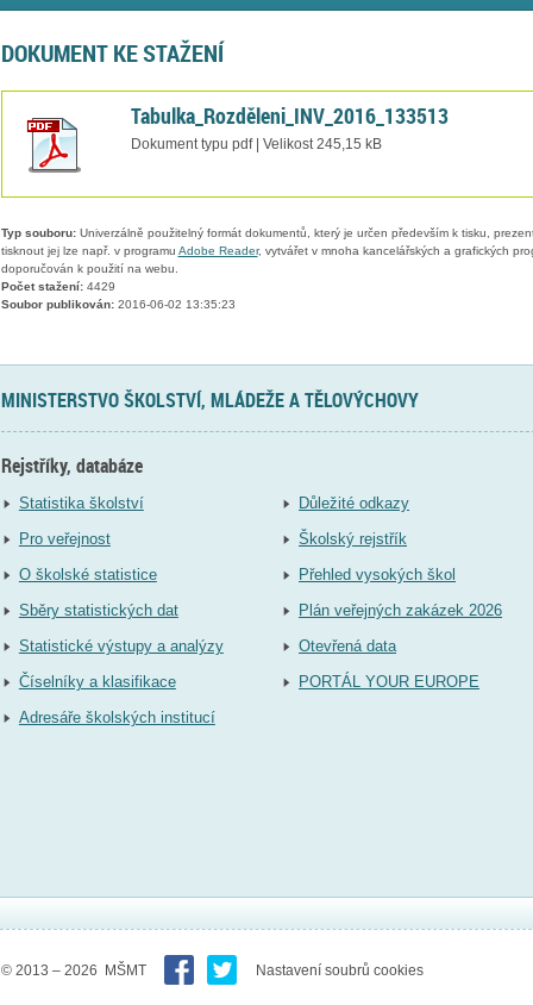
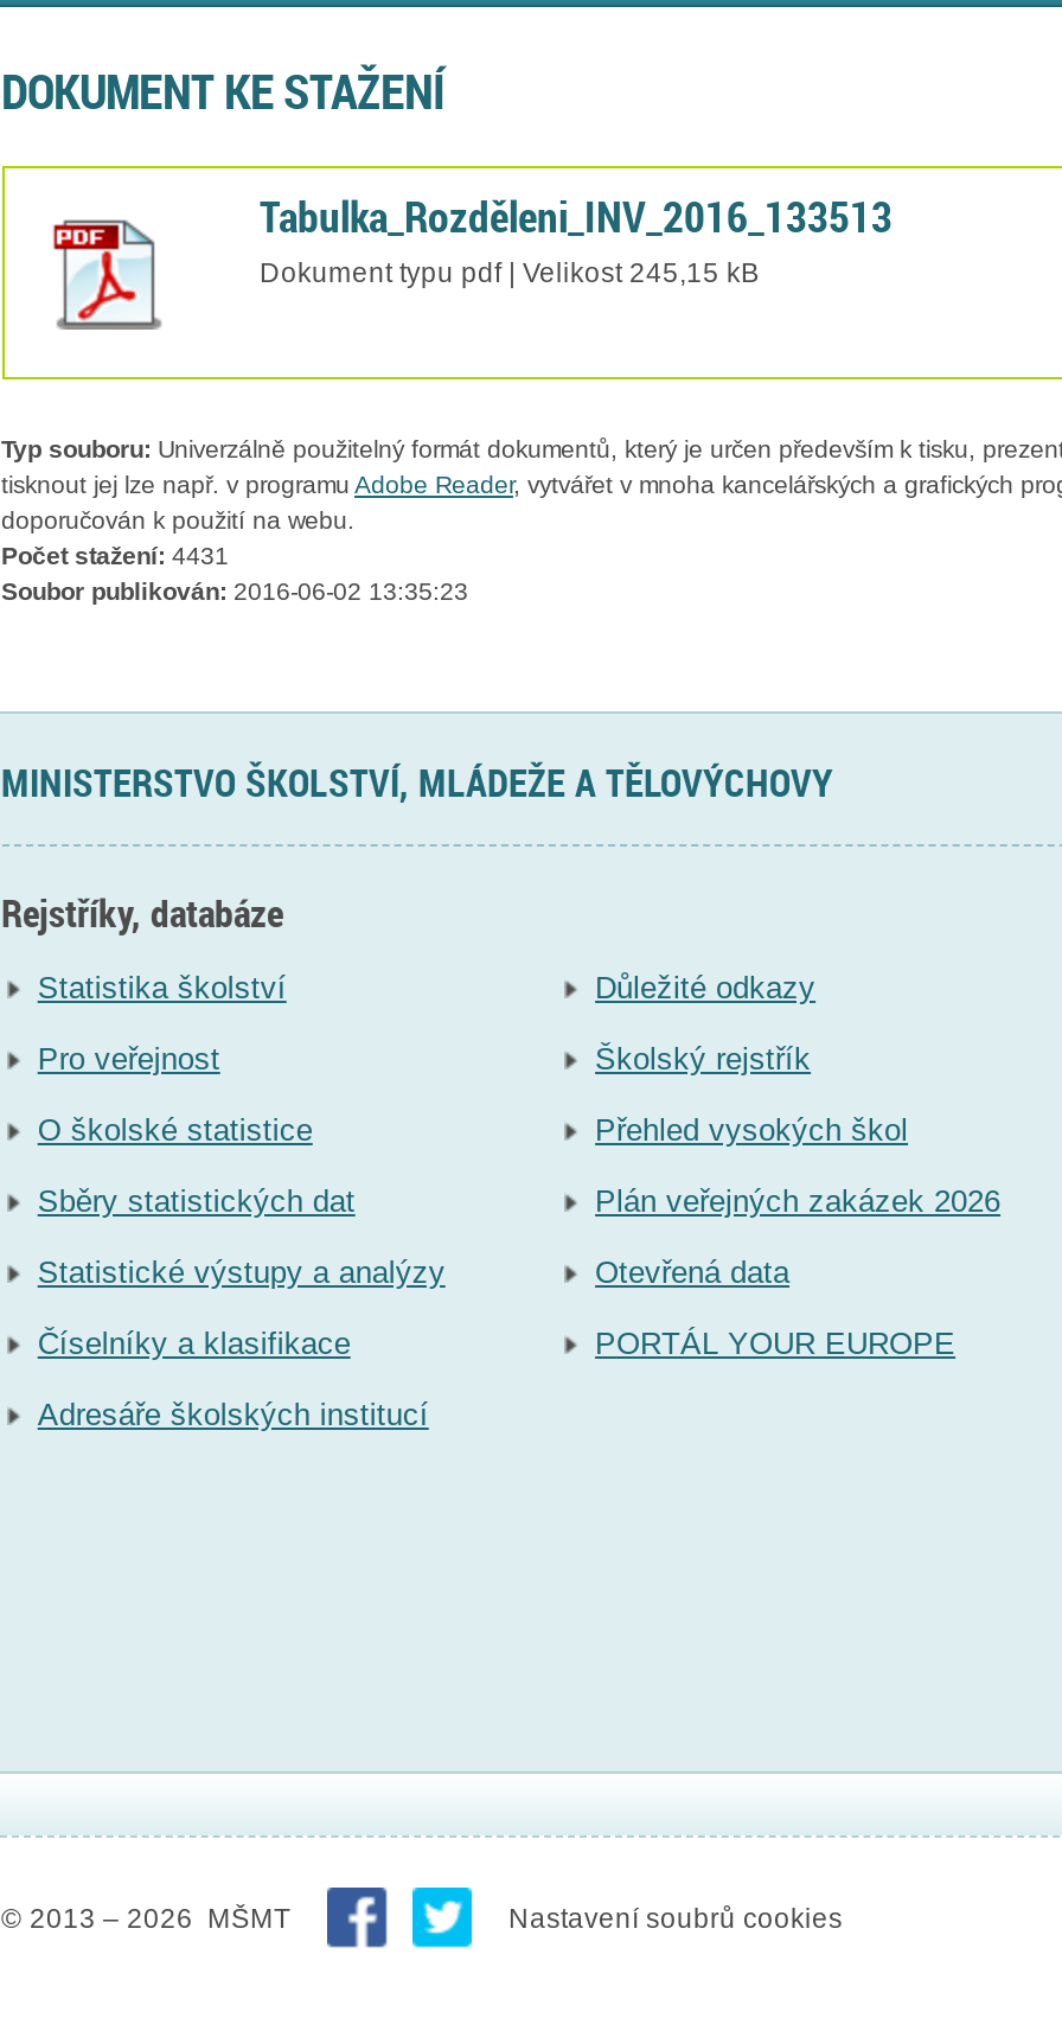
[1,280,115,294] Počet stažení: 4429 -> [1,544,229,570] Počet stažení: 4431

